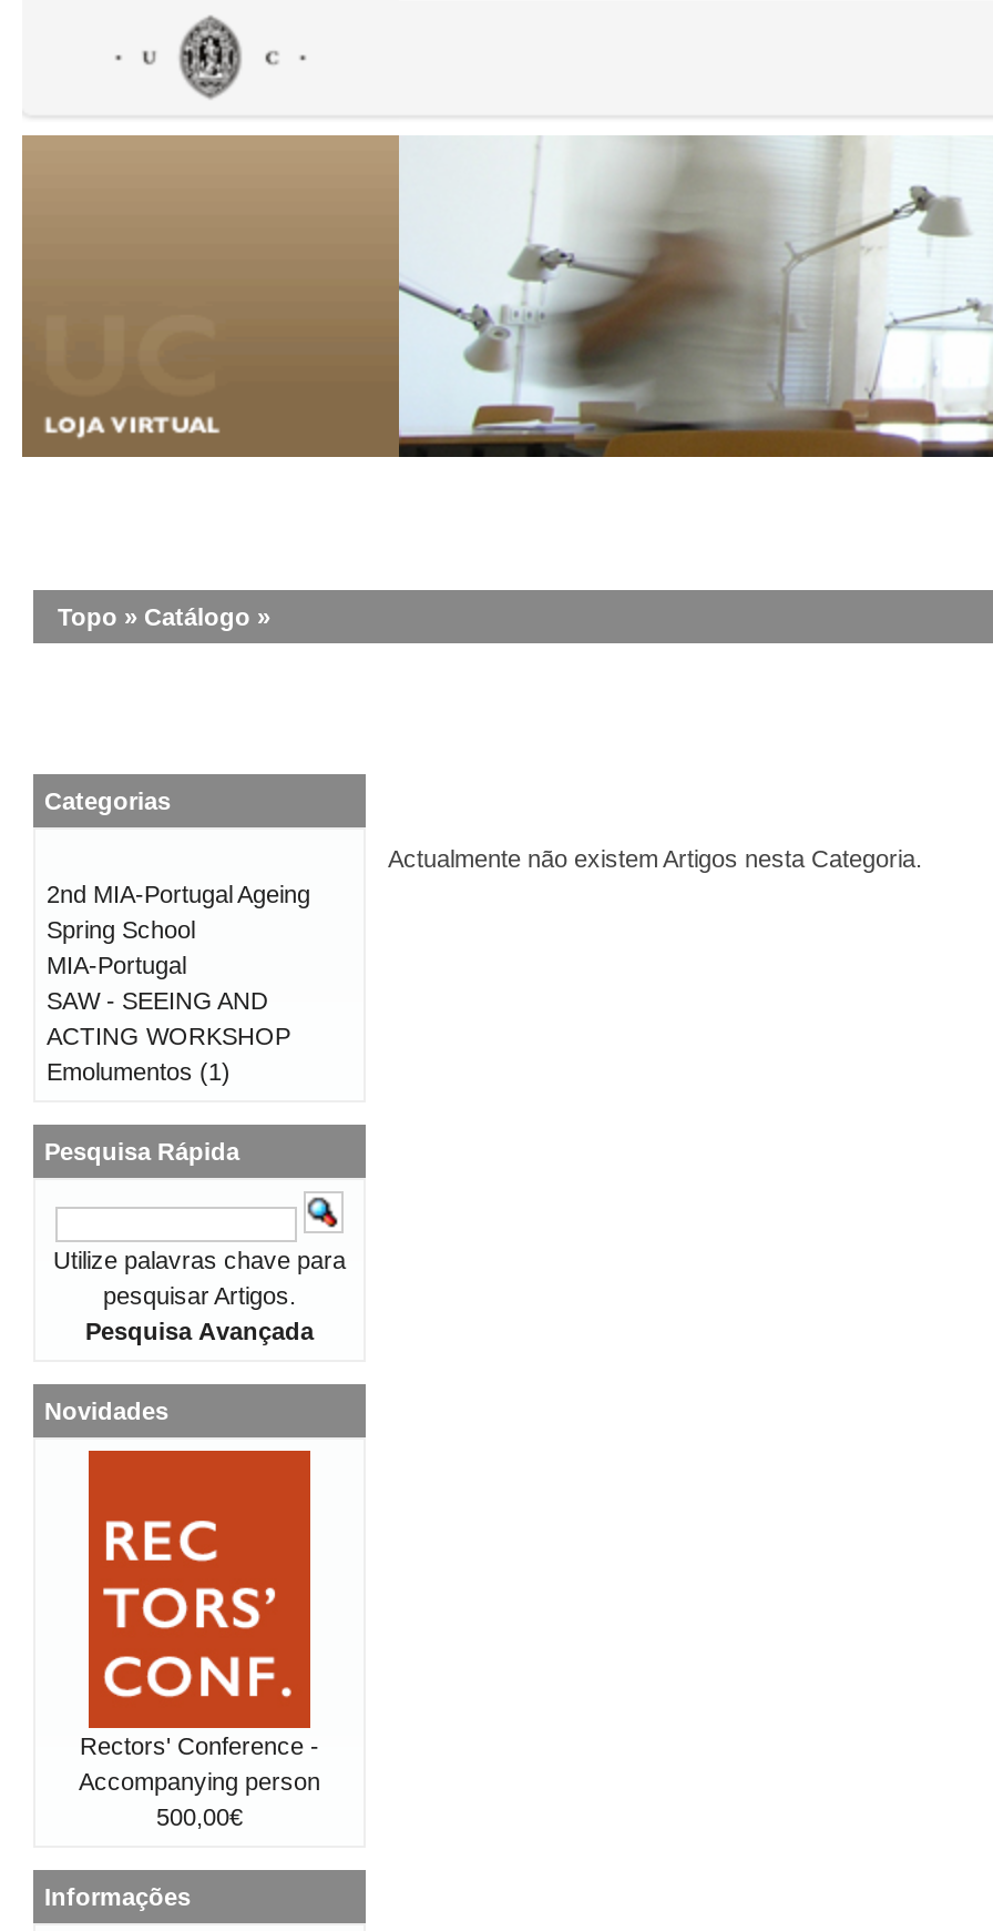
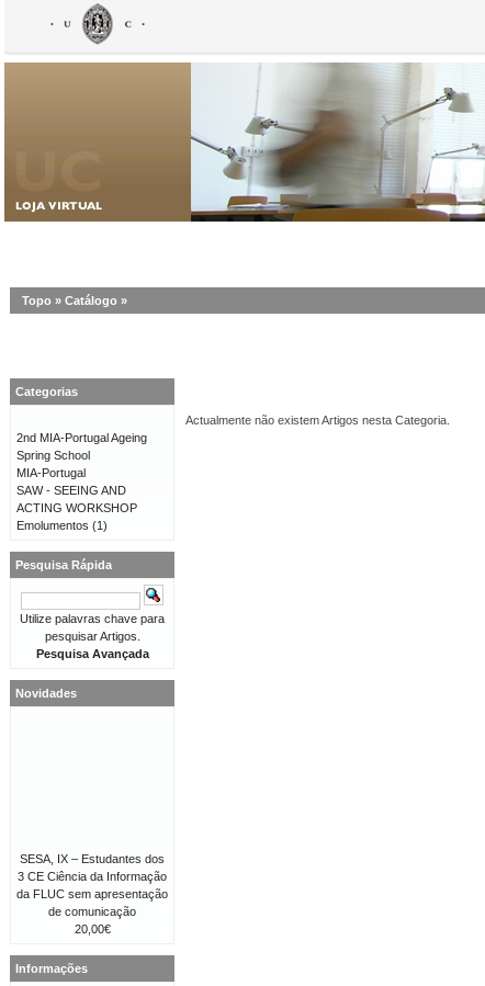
[86,1449,313,1646] [image] -> none
[79,1732,320,1830] Rectors' Conference - | Accompanying person | 500,00€ -> [16,852,168,936] SESA, IX – Estudantes dos | 3 CE Ciência da Informação | da FLUC sem apresentação | de comunicação | 20,00€

